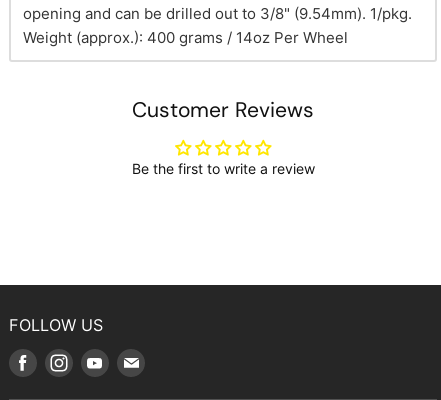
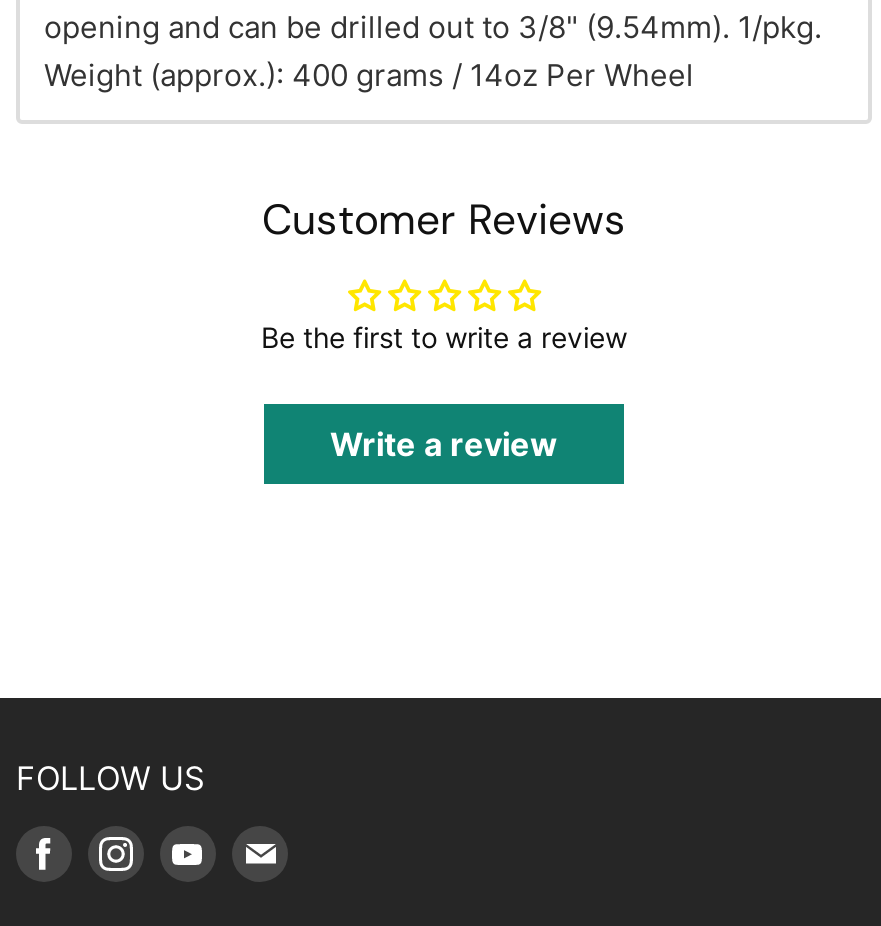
none -> [330,424,558,464] Write a review

